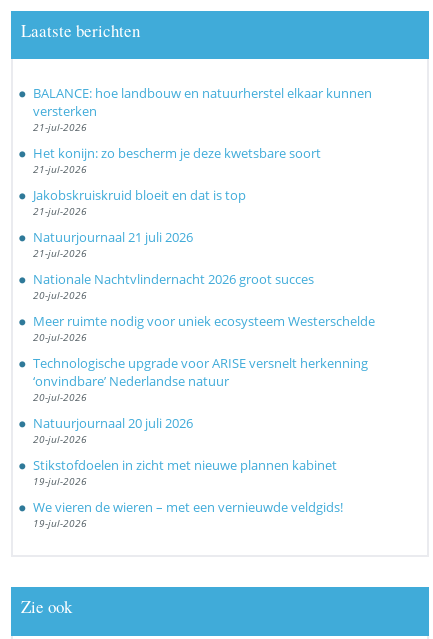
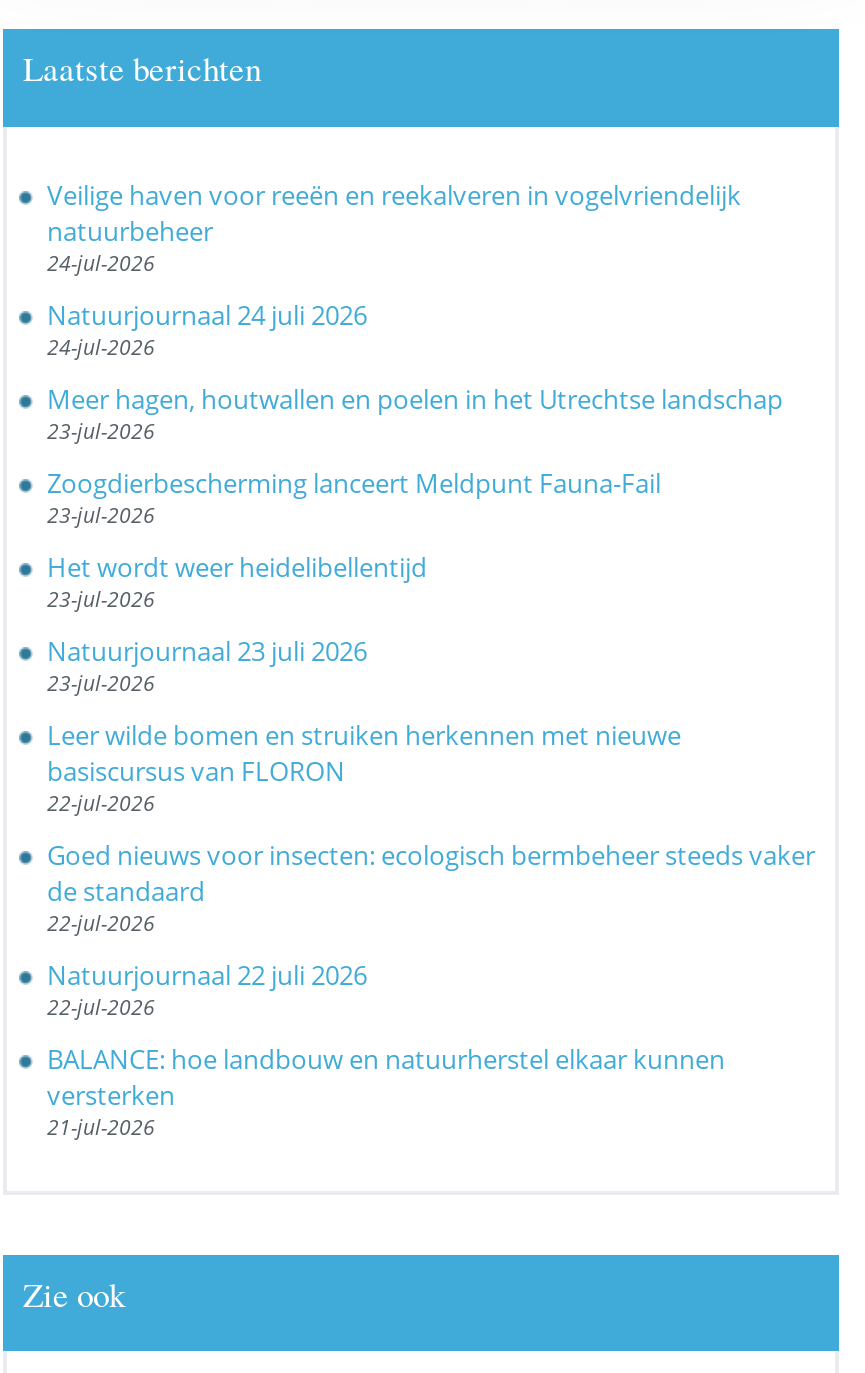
none -> [47,177,815,1021] Veilige haven voor reeën en reekalveren in vogelvriendelijk | natuurbeheer | 24-jul-2026 | Natuurjournaal 24 juli 2026 | 24-jul-2026 | Meer hagen, houtwallen en poelen in het Utrechtse landschap | 23-jul-2026 | Zoogdierbescherming lanceert Meldpunt Fauna-Fail | 23-jul-2026 | Het wordt weer heidelibellentijd | 23-jul-2026 | Natuurjournaal 23 juli 2026 | 23-jul-2026 | Leer wilde bomen en struiken herkennen met nieuwe | basiscursus van FLORON | 22-jul-2026 | Goed nieuws voor insecten: ecologisch bermbeheer steeds vaker | de standaard | 22-jul-2026 | Natuurjournaal 22 juli 2026 | 22-jul-2026
moved [33,84,372,134] -> [47,1041,725,1141]: BALANCE: hoe landbouw en natuurherstel elkaar kunnen | versterken | 21-jul-2026
[33,144,375,530] Het konijn: zo bescherm je deze kwetsbare soort | 21-jul-2026 | Jakobskruiskruid bloeit en dat is top | 21-jul-2026 | Natuurjournaal 21 juli 2026 | 21-jul-2026 | Nationale Nachtvlindernacht 2026 groot succes | 20-jul-2026 | Meer ruimte nodig voor uniek ecosysteem Westerschelde | 20-jul-2026 | Technologische upgrade voor ARISE versnelt herkenning | ‘onvindbare’ Nederlandse natuur | 20-jul-2026 | Natuurjournaal 20 juli 2026 | 20-jul-2026 | Stikstofdoelen in zicht met nieuwe plannen kabinet | 19-jul-2026 | We vieren de wieren – met een vernieuwde veldgids! | 19-jul-2026 -> none

